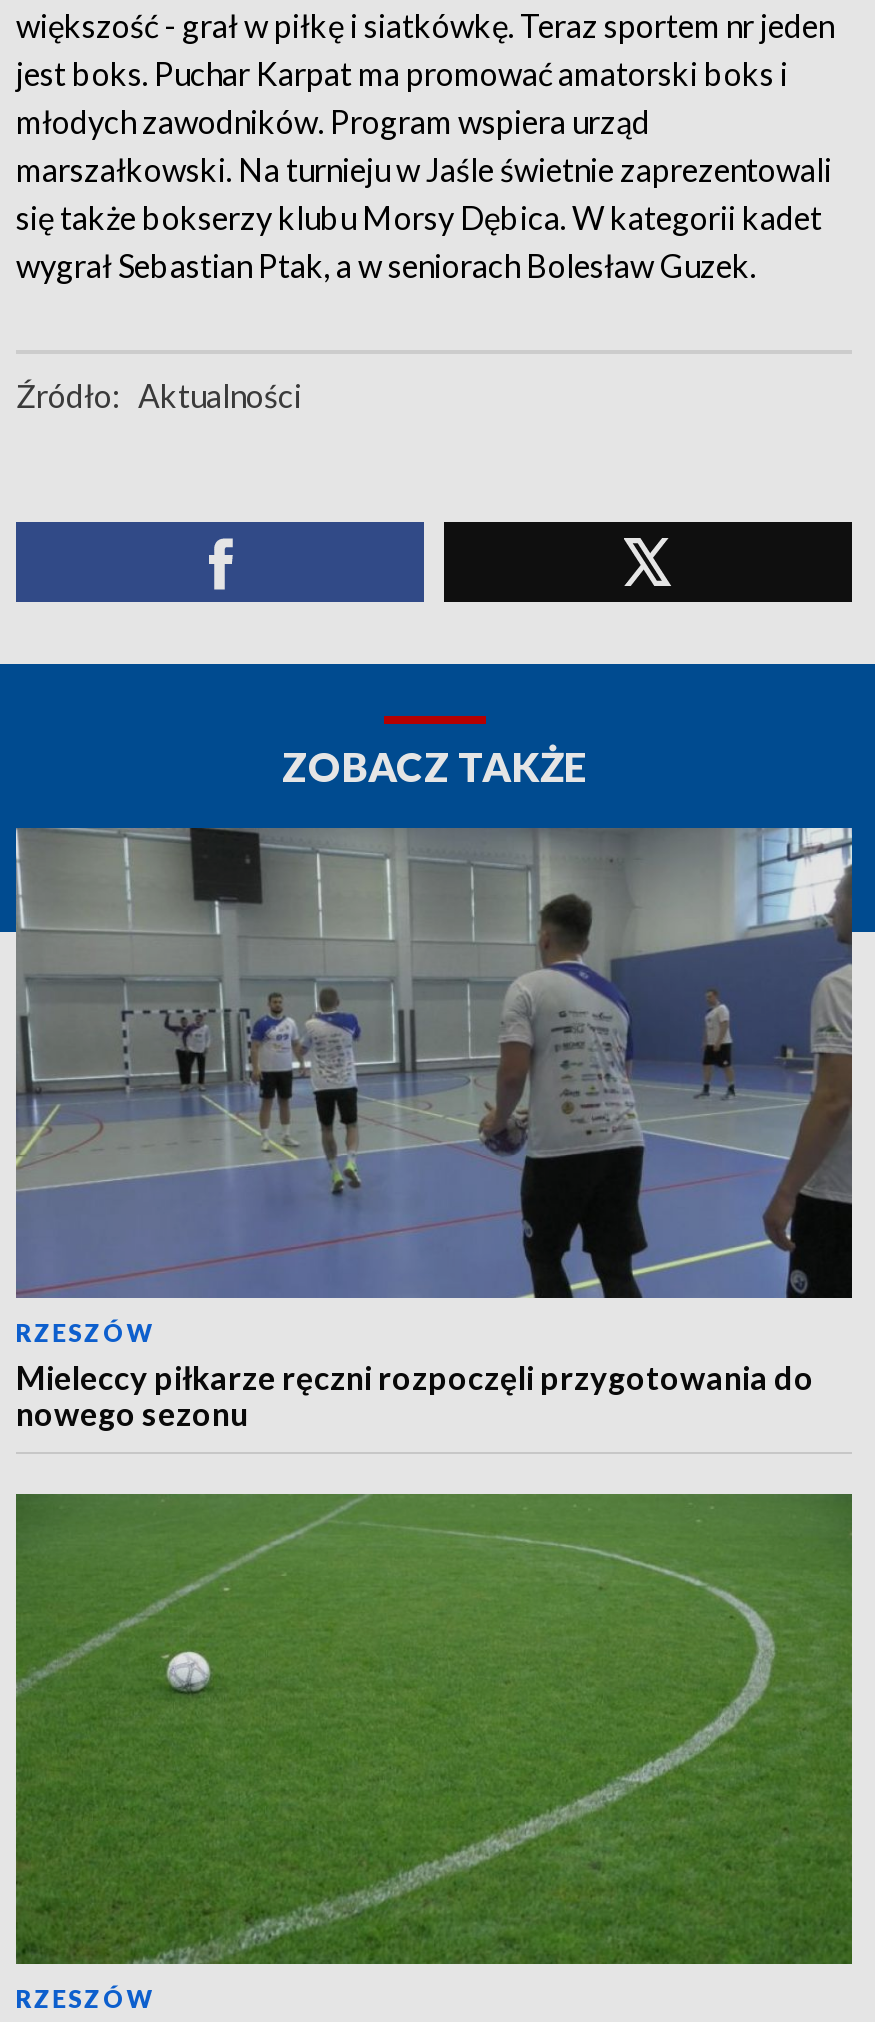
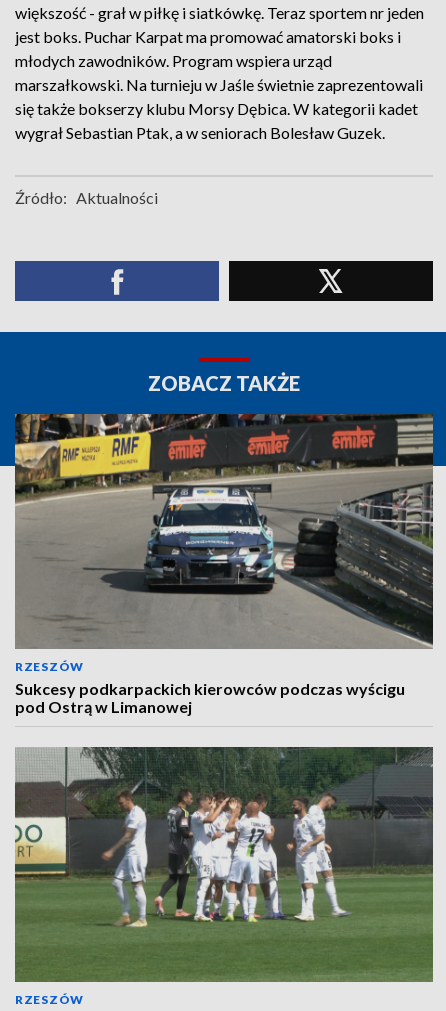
[14,826,854,1432] [image] | Mieleccy piłkarze ręczni rozpoczęli przygotowania do | nowego sezonu -> [14,413,434,716] [image] | Sukcesy podkarpackich kierowców podczas wyścigu | pod Ostrą w Limanowej
[14,1494,852,1964] [image] -> [15,747,433,982] [image]

